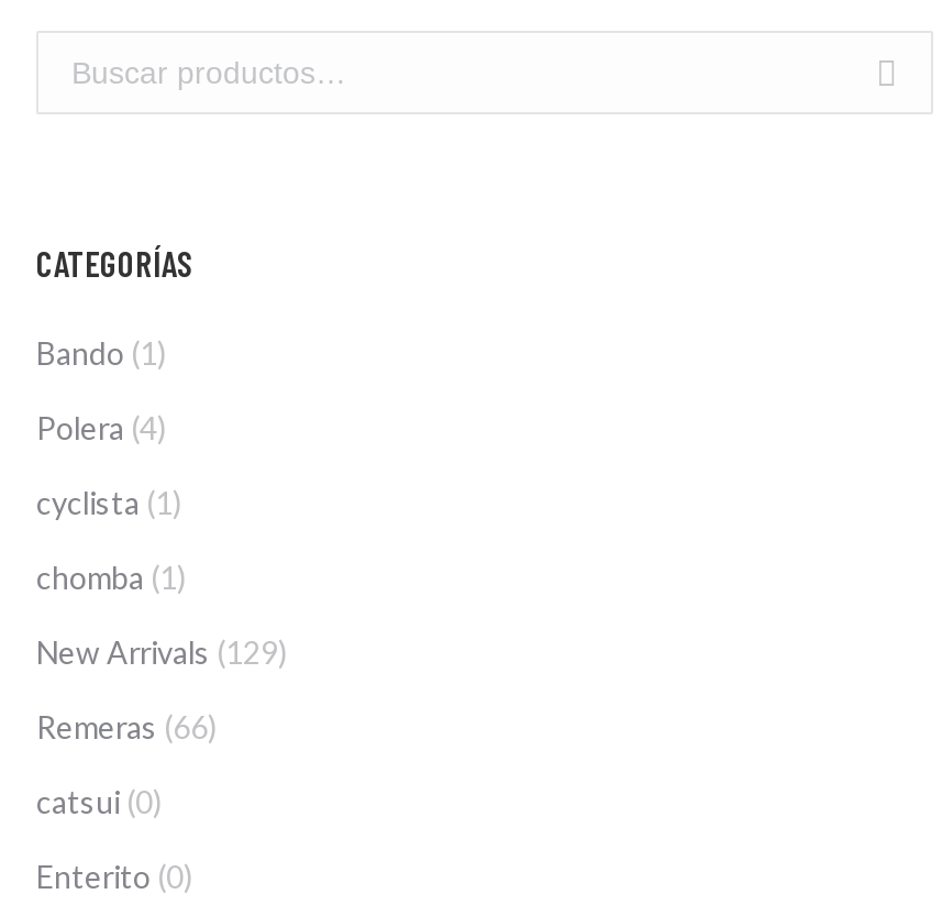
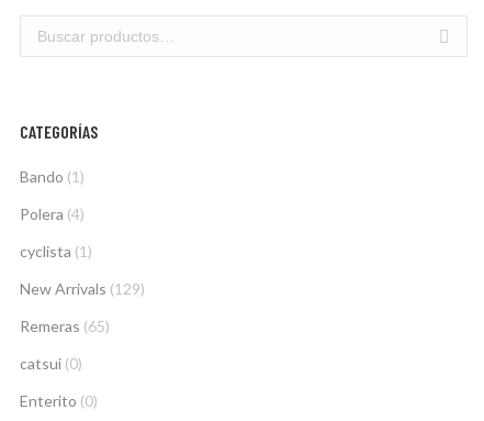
[36,559,186,596] chomba (1) -> none
[36,708,217,746] Remeras (66) -> [20,317,110,335] Remeras (65)

